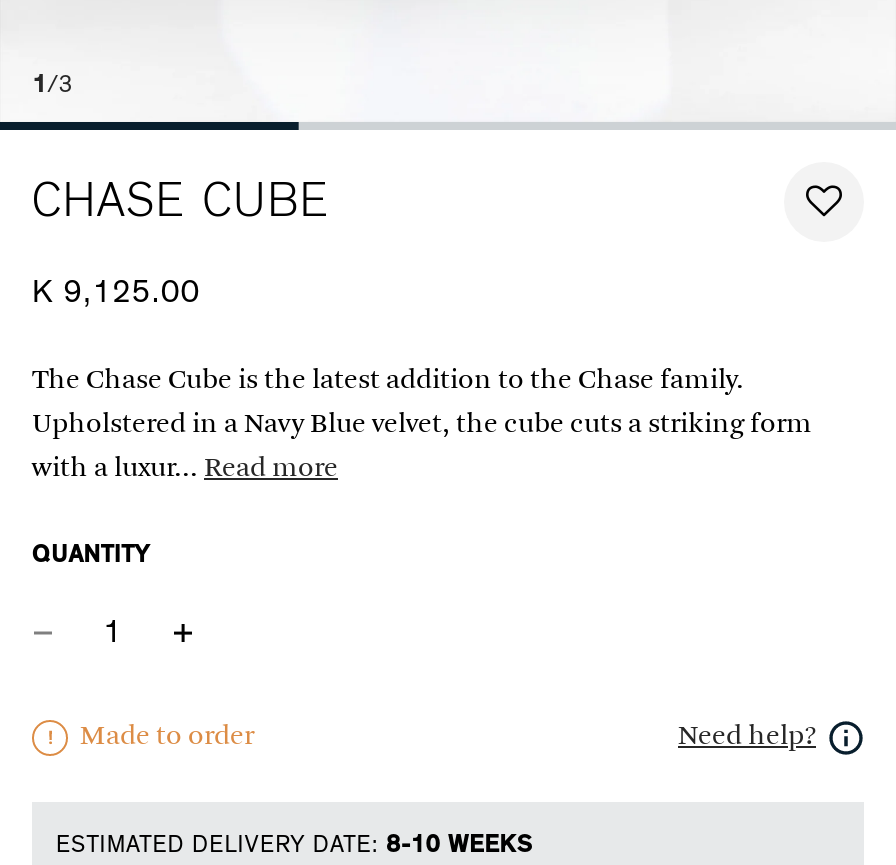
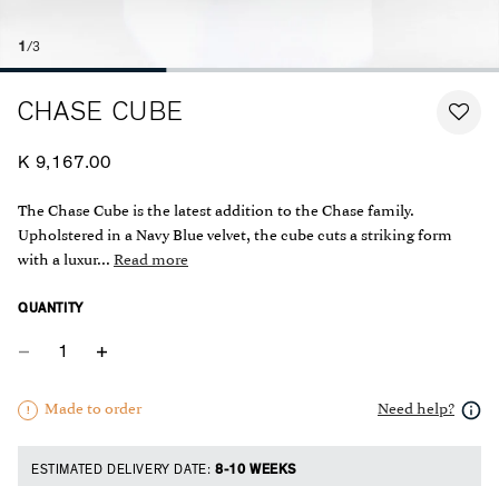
[32,276,200,308] K 9,125.00 -> [18,153,111,171] K 9,167.00

